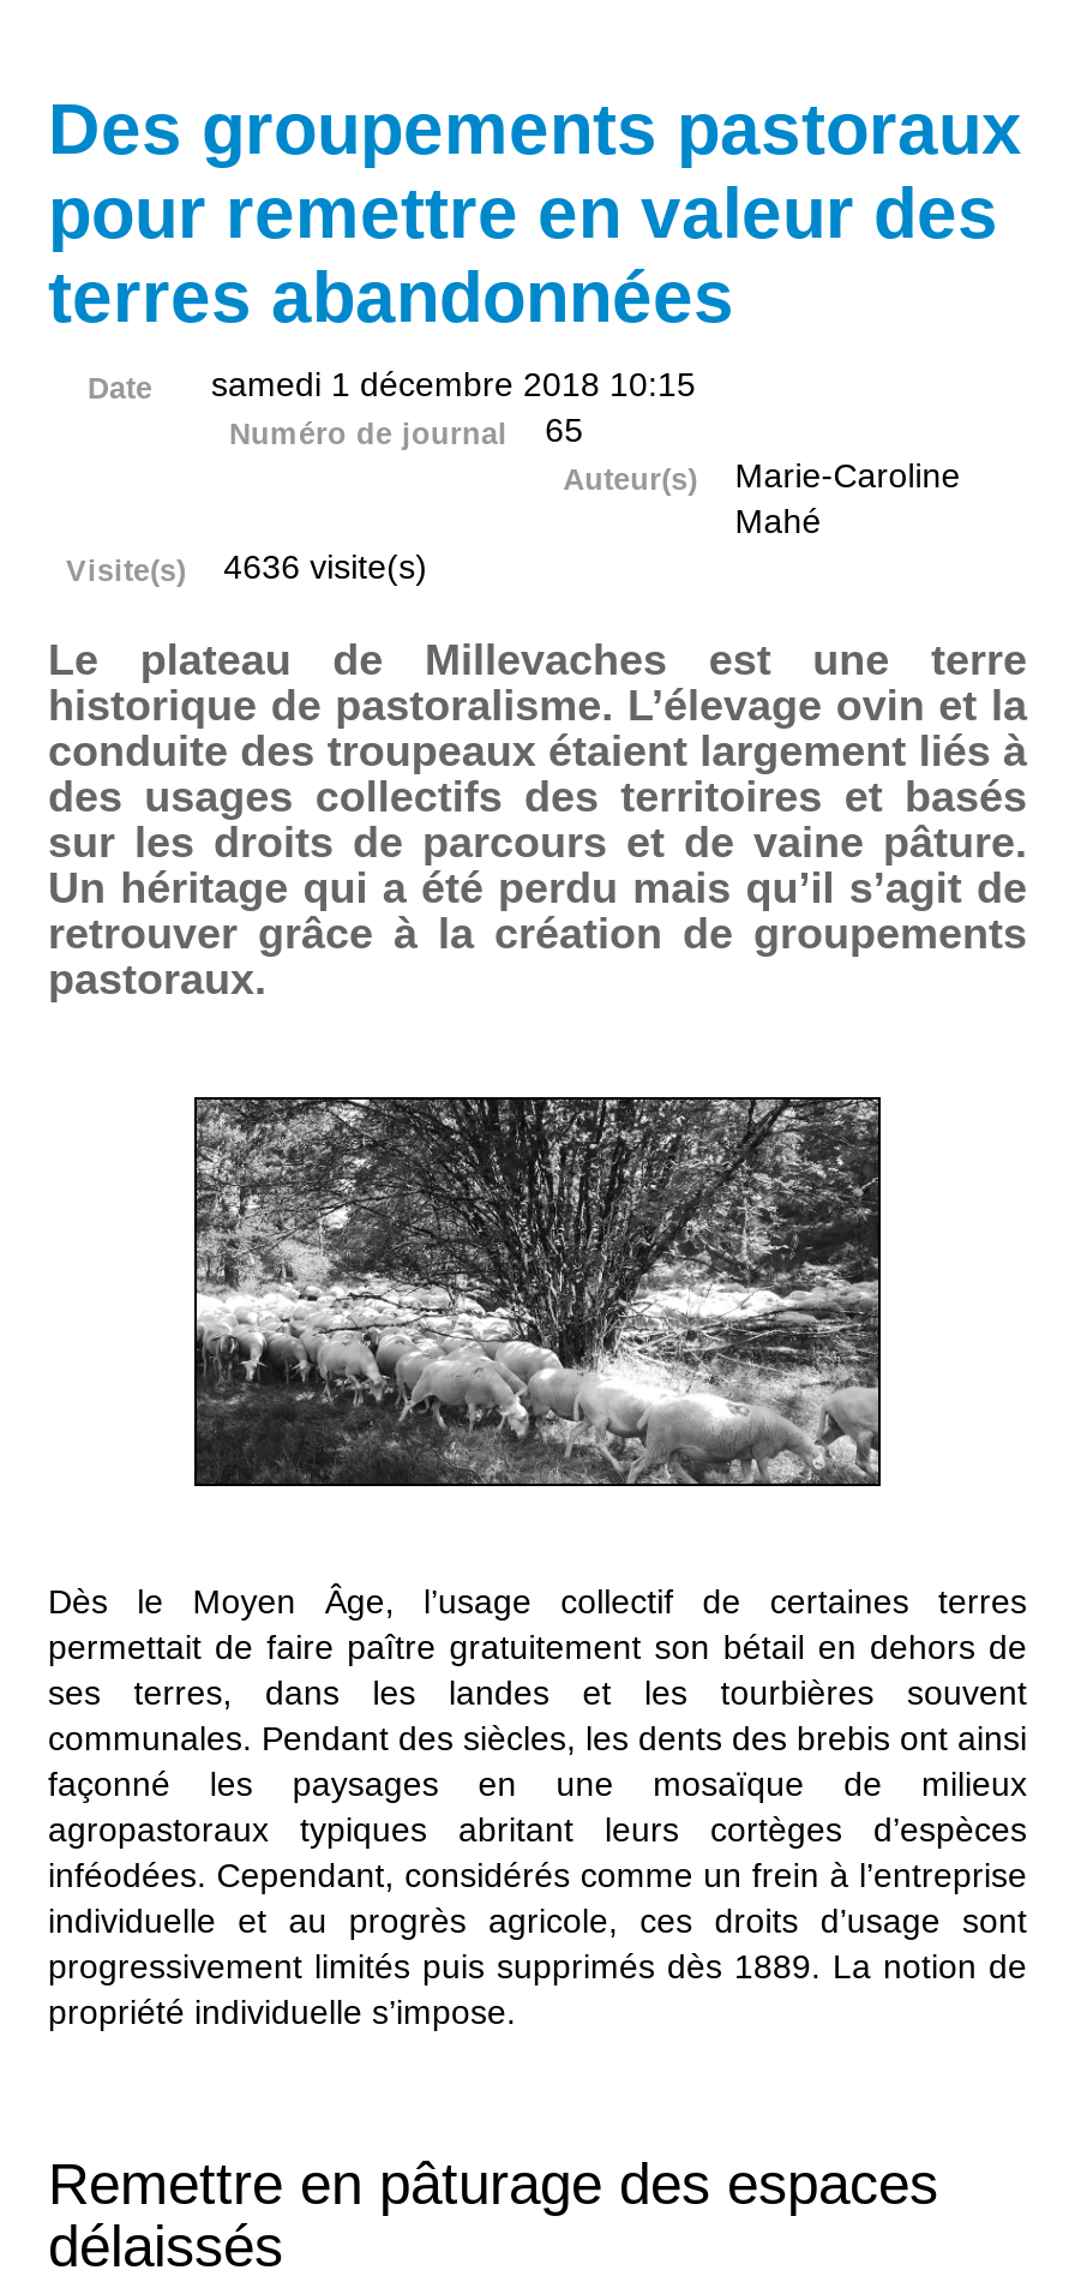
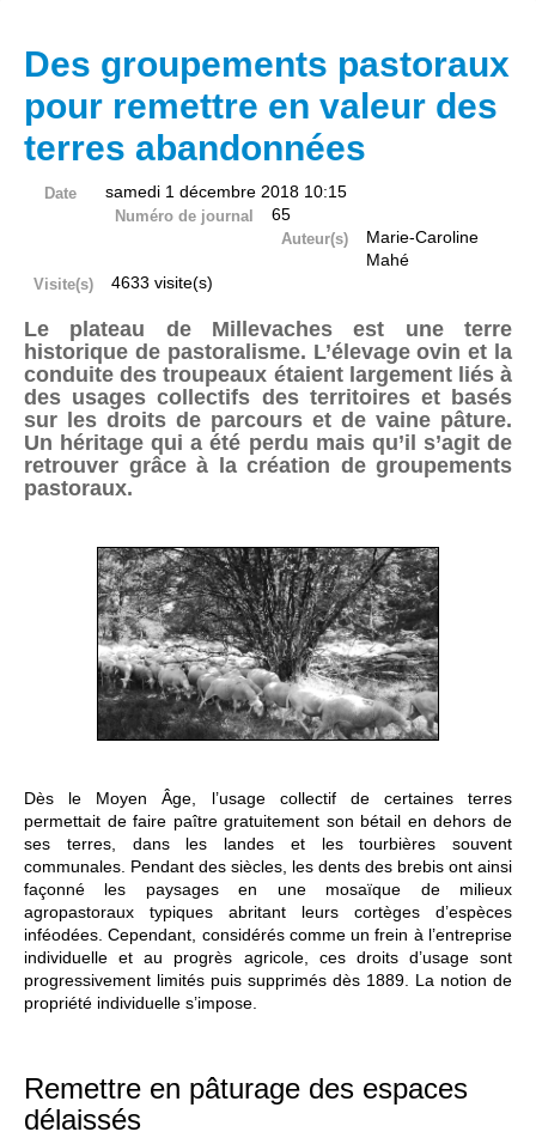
[66,547,427,587] Visite(s) 4636 visite(s) -> [33,273,213,293] Visite(s) 4633 visite(s)

